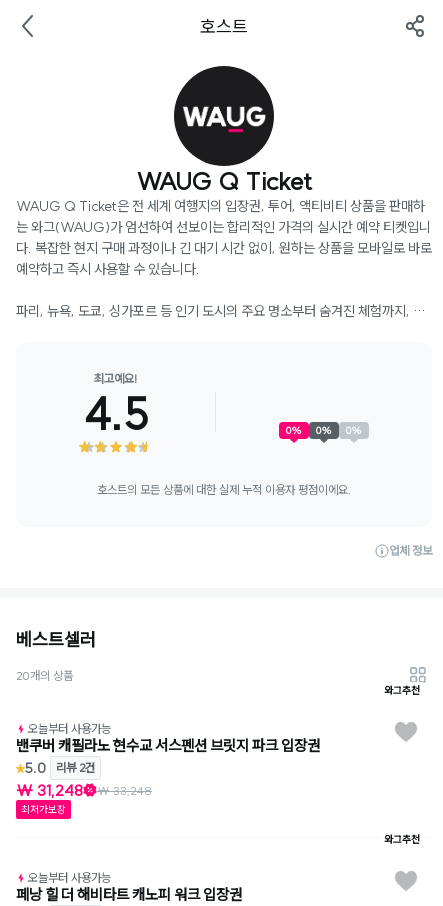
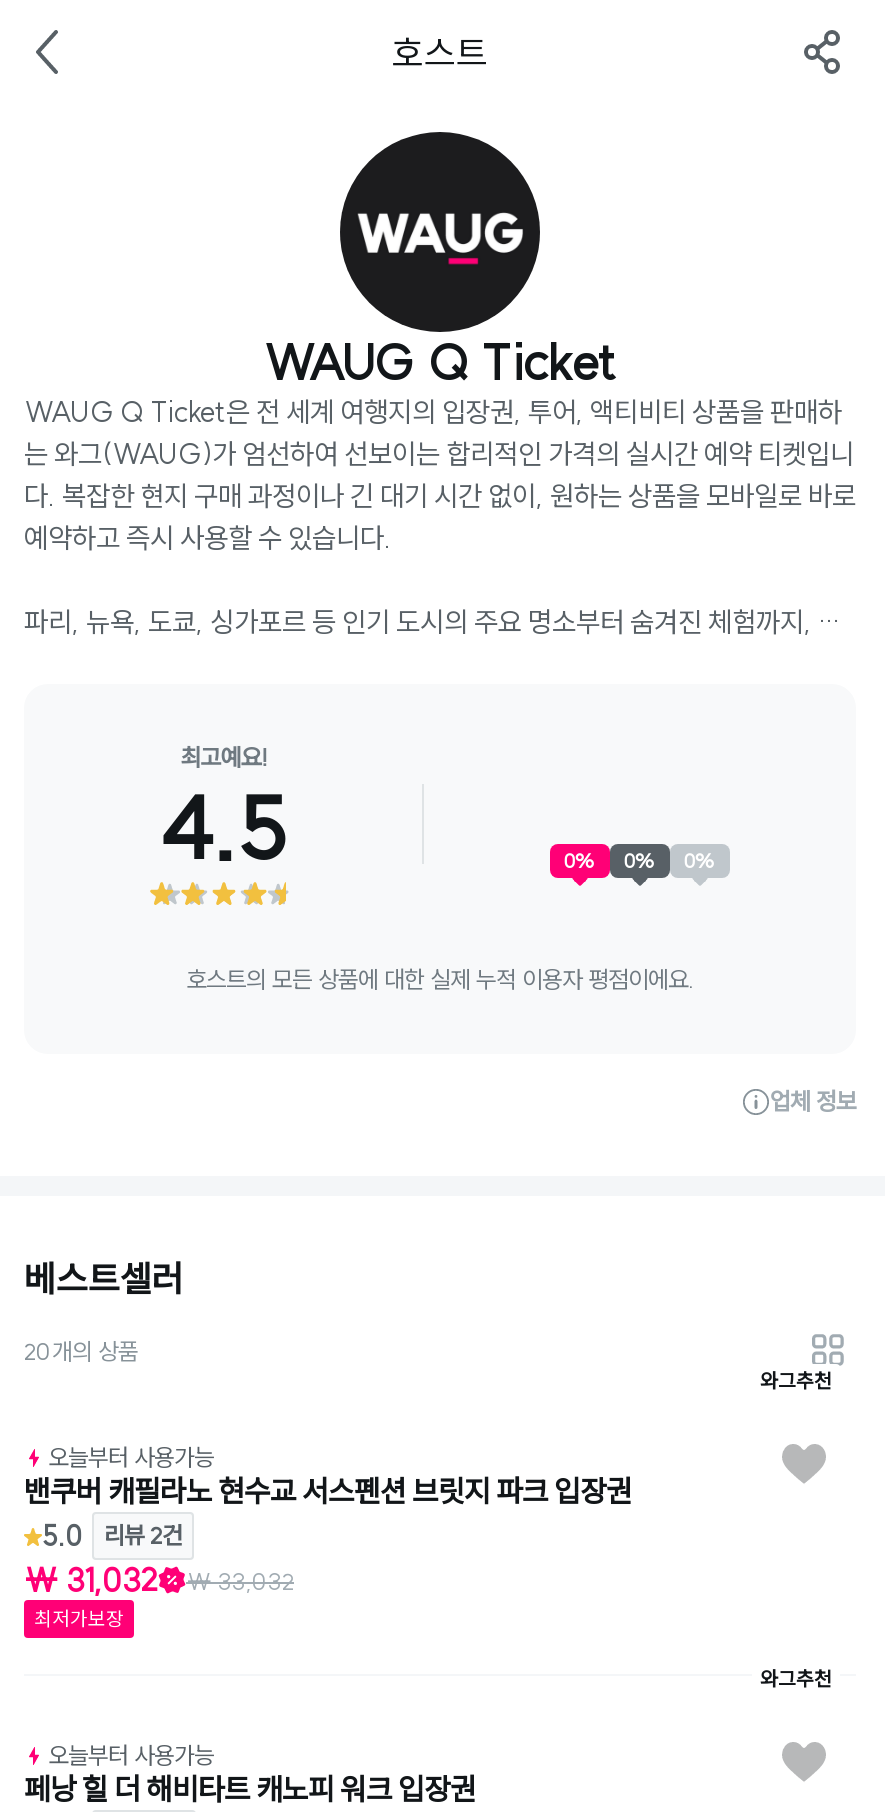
[16,780,83,800] ₩ 31,248 -> [24,1560,158,1600] ₩ 31,032
[97,782,152,797] ₩ 33,248 -> [186,1565,294,1595] ₩ 33,032

